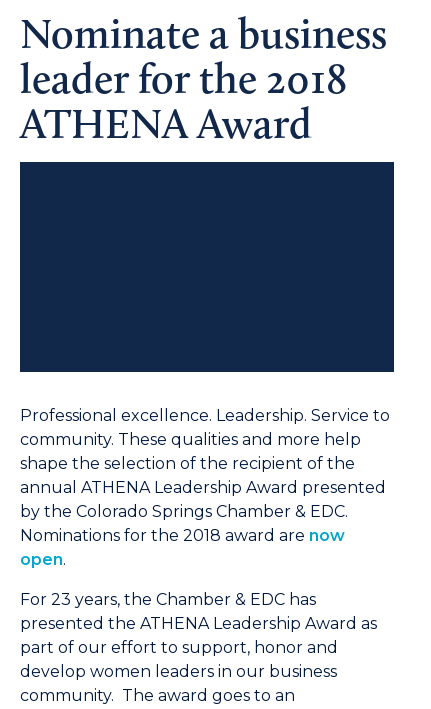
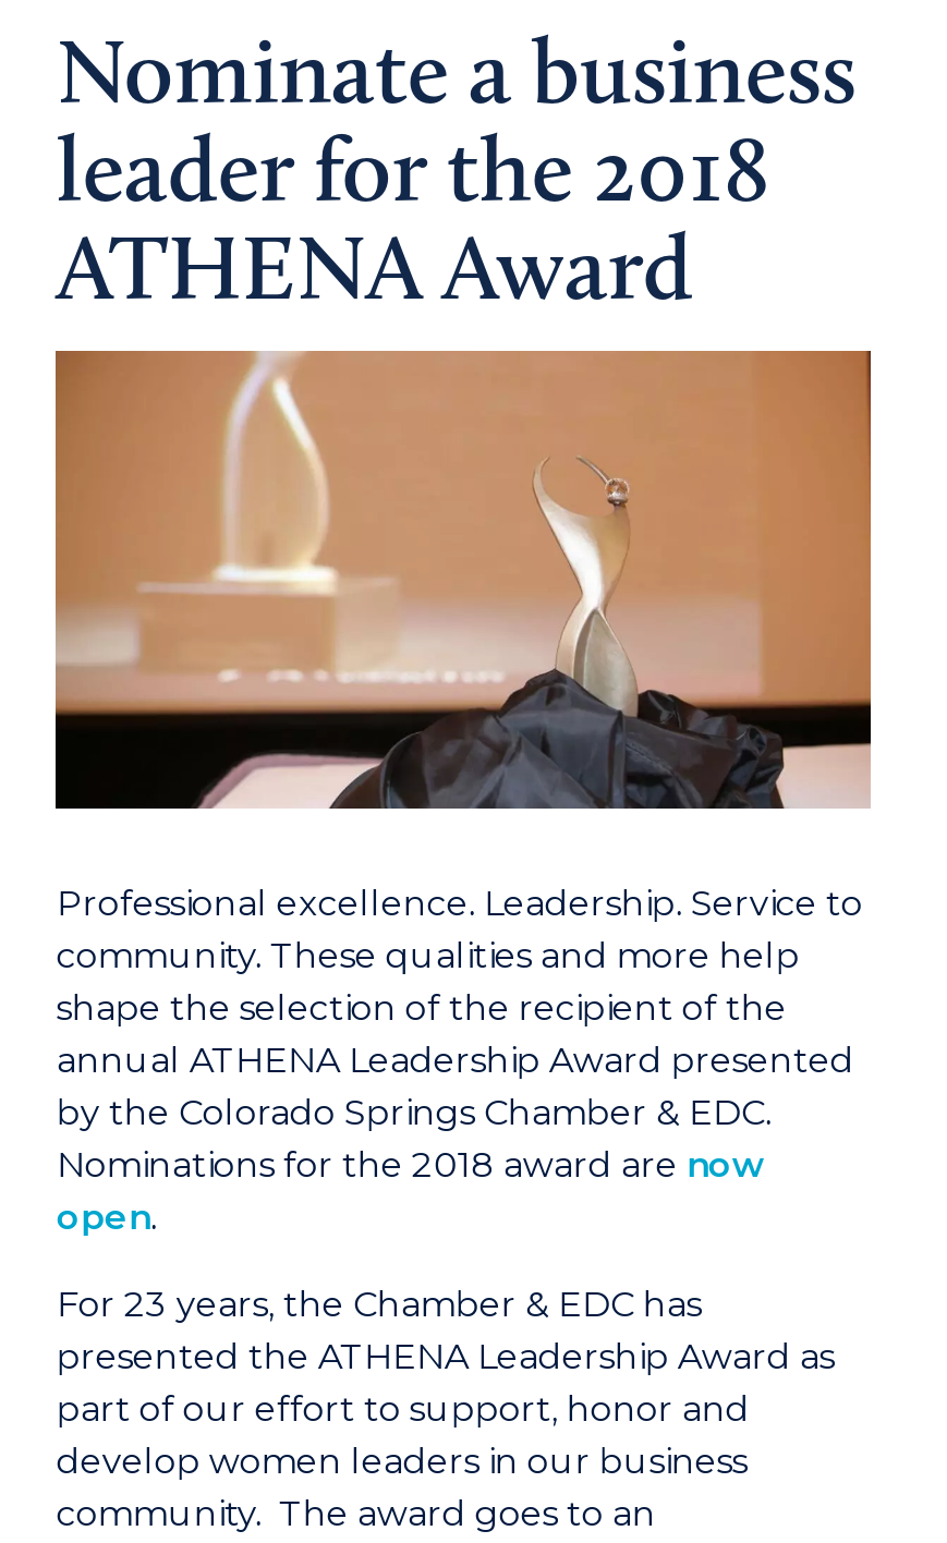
none -> [53,349,873,811] [image]

